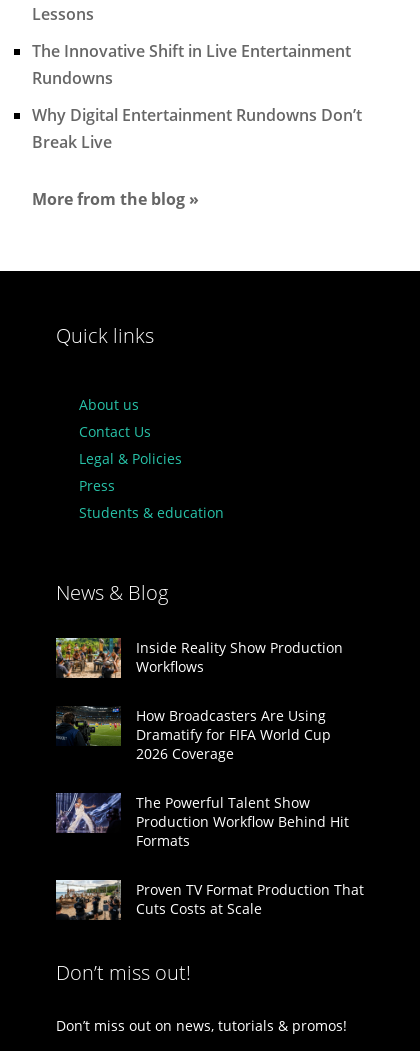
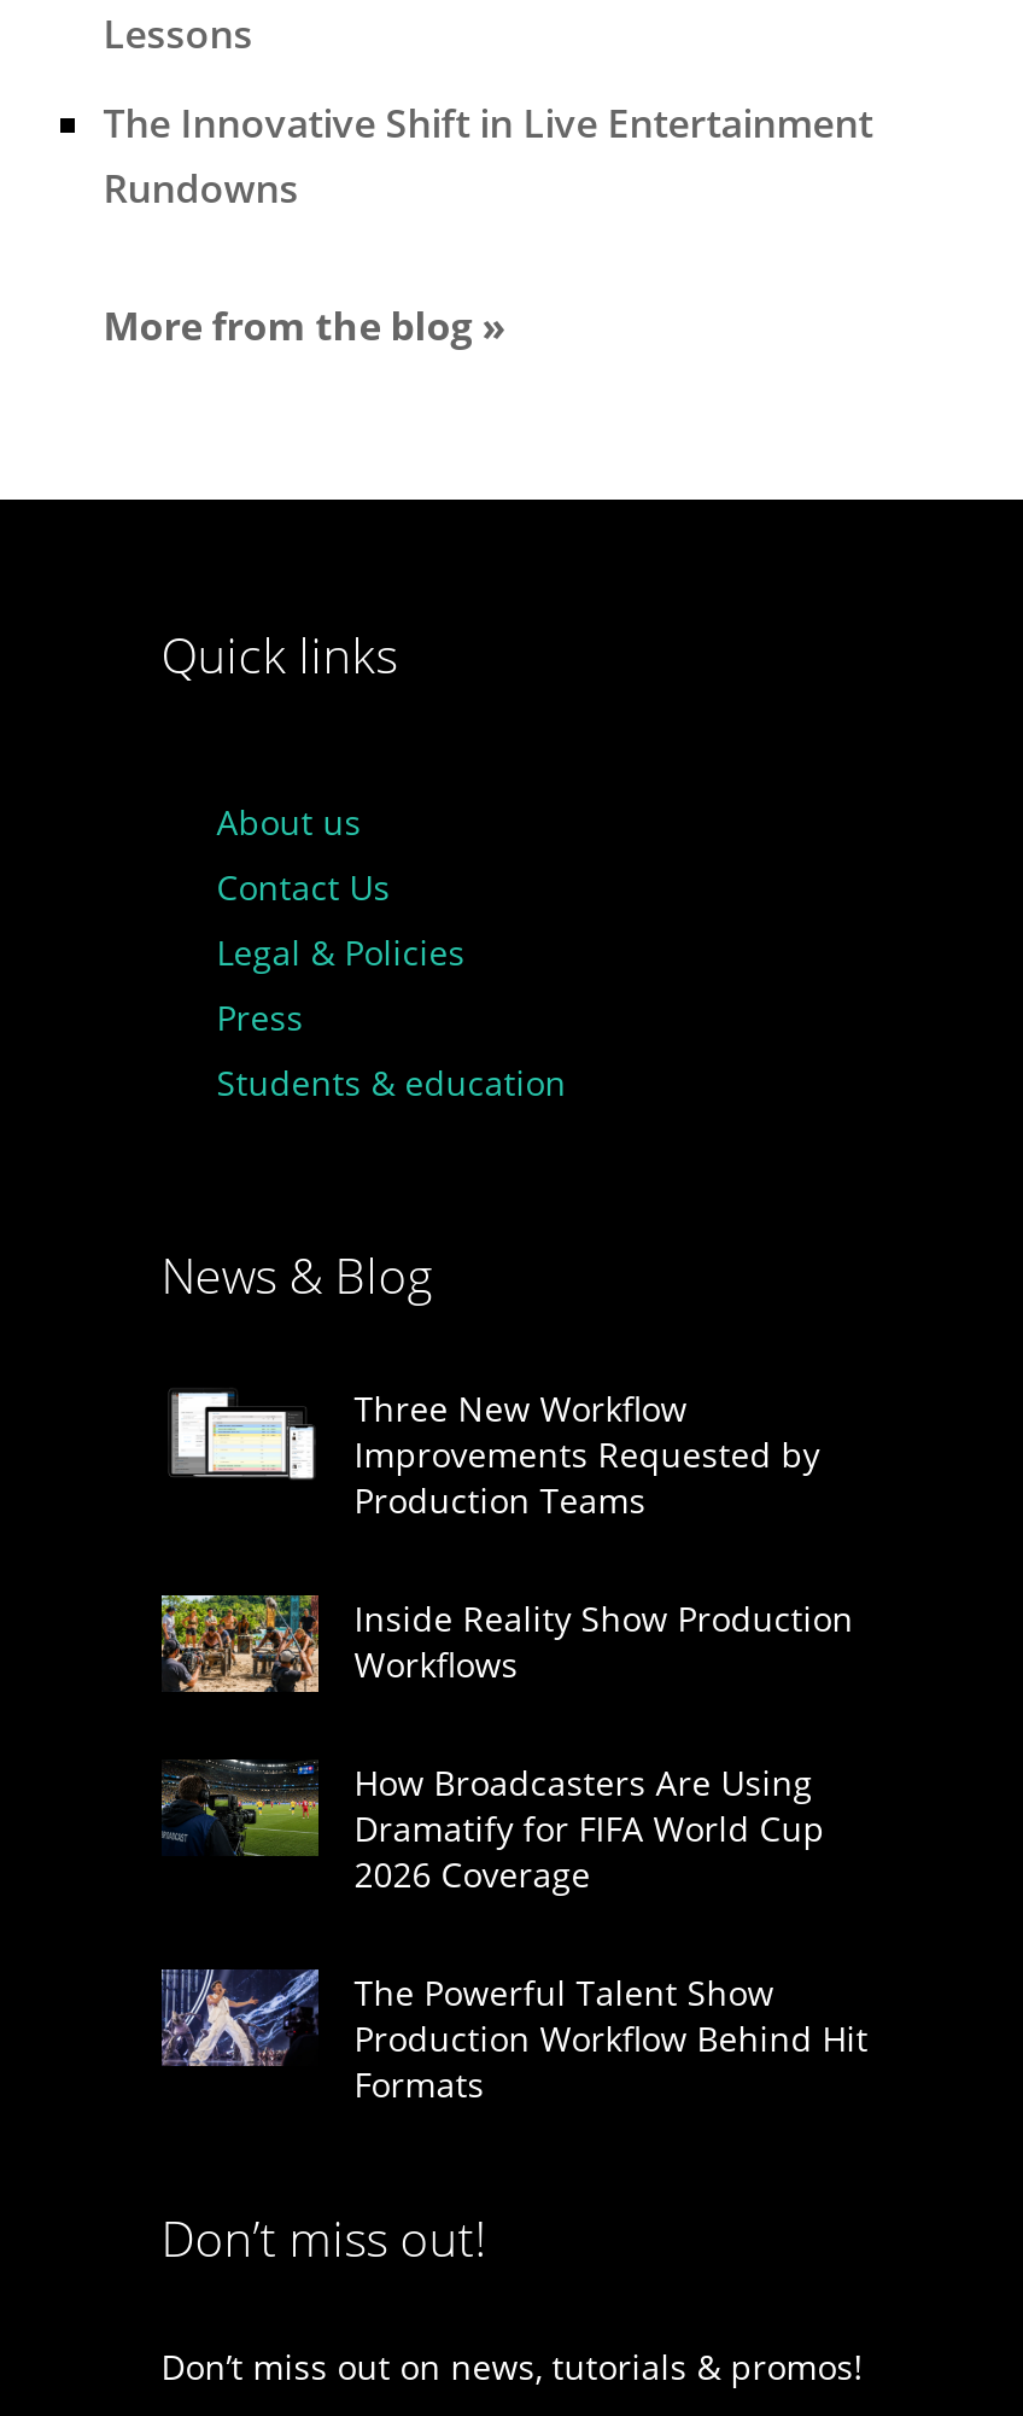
[32,103,362,152] Why Digital Entertainment Rundowns Don’t | Break Live -> none
moved [32,187,224,605] -> [103,298,567,1307]: More from the blog » | Quick links | About us | Contact Us | Legal & Policies | Press | Students & education | News & Blog
none -> [169,1384,820,1522] [image] | Three New Workflow | Improvements Requested by | Production Teams
moved [54,636,349,849] -> [157,1591,868,2106]: [image] | Inside Reality Show Production | Workflows | ... | Production Workflow Behind Hit | Formats
[55,879,364,921] [image] | Proven TV Format Production That | Cuts Costs at Scale -> none

